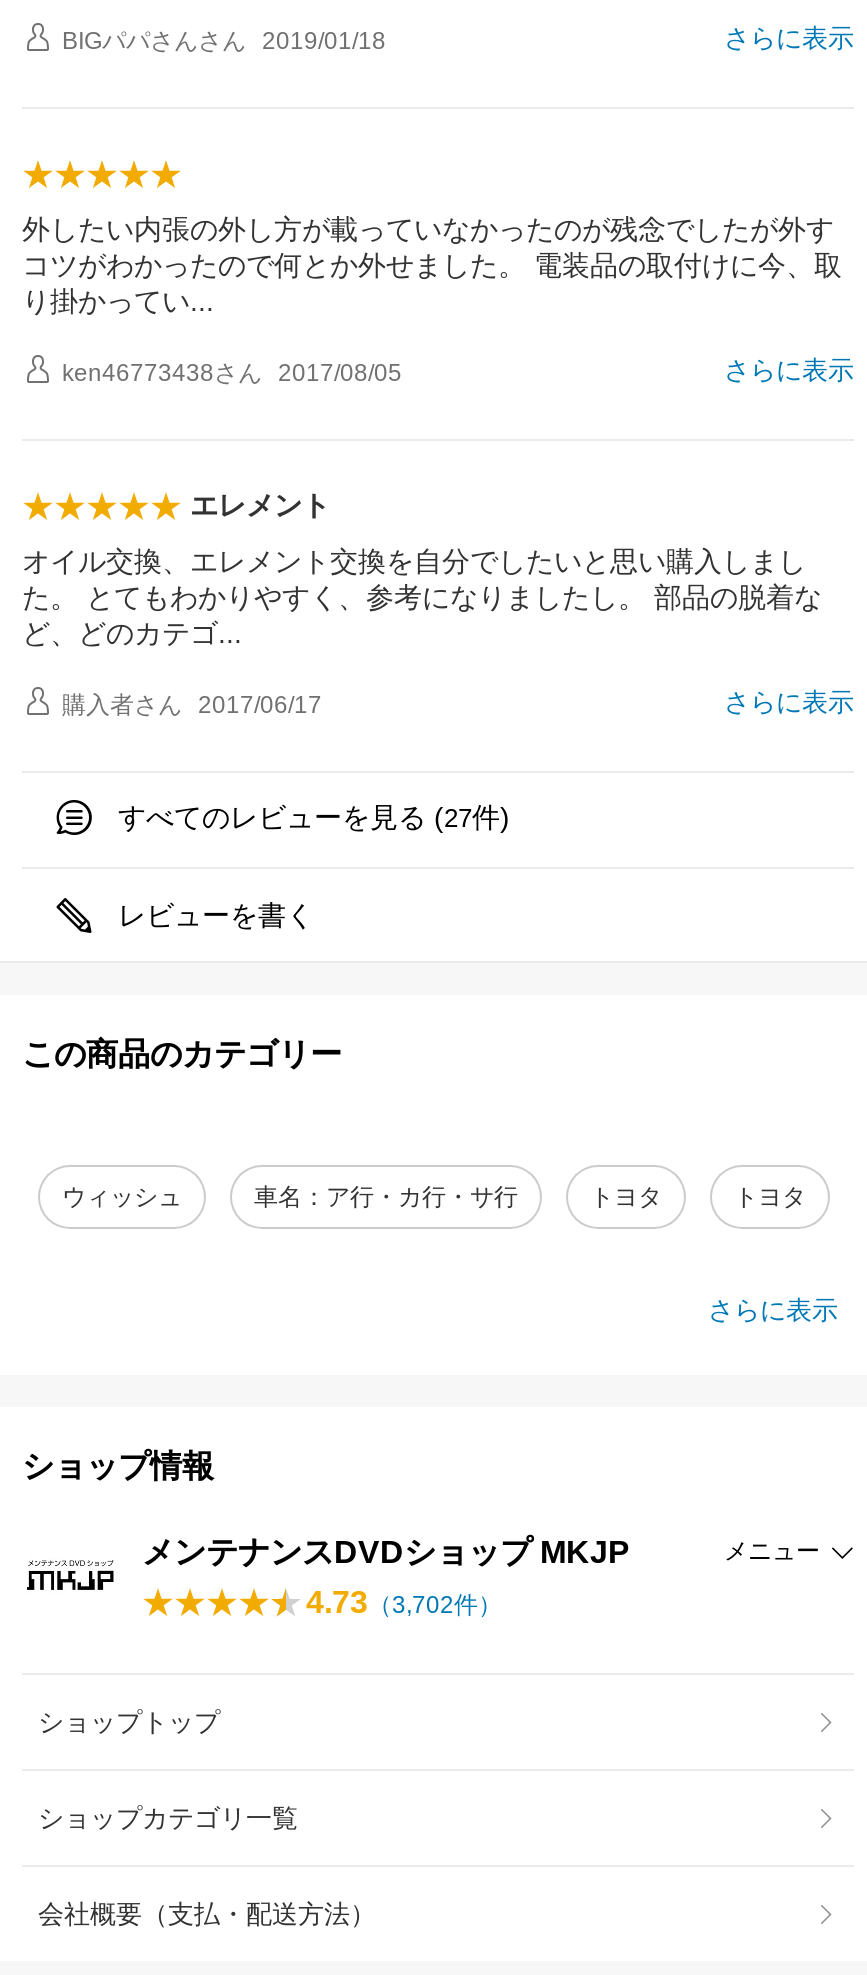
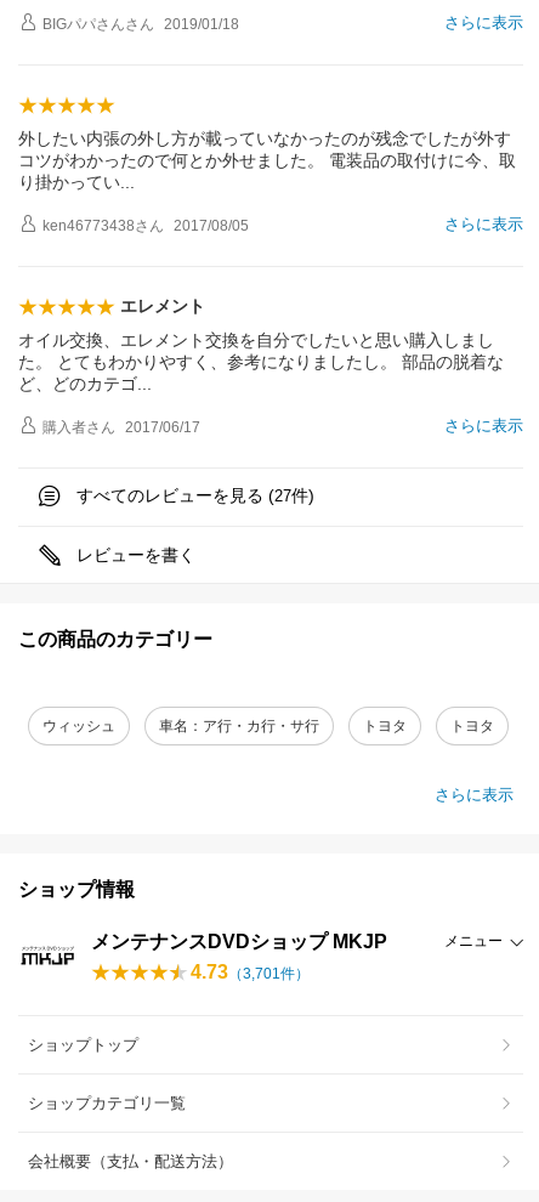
[306,1585,502,1619] 4.73（3,702件） -> [191,962,310,982] 4.73（3,701件）

